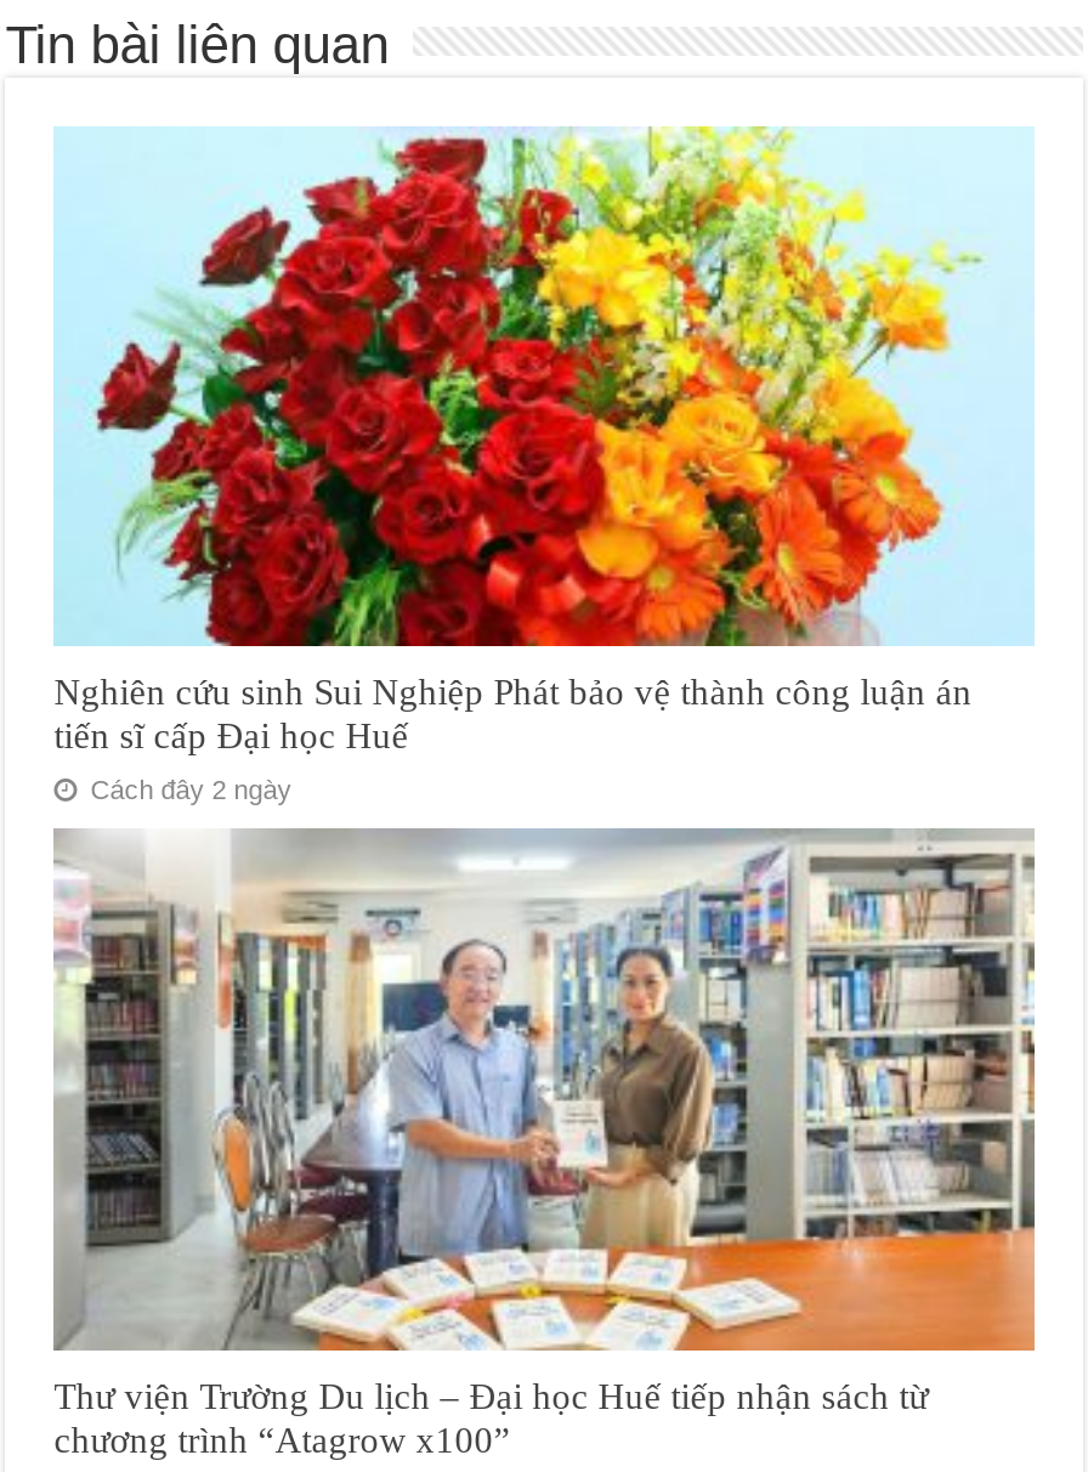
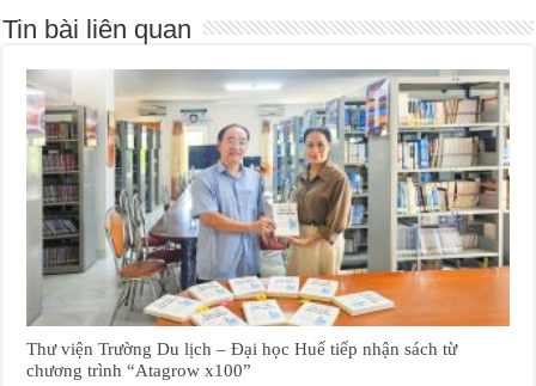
[53,126,1035,804] [image] | Nghiên cứu sinh Sui Nghiệp Phát bảo vệ thành công luận án | tiến sĩ cấp Đại học Huế | Cách đây 2 ngày -> none

